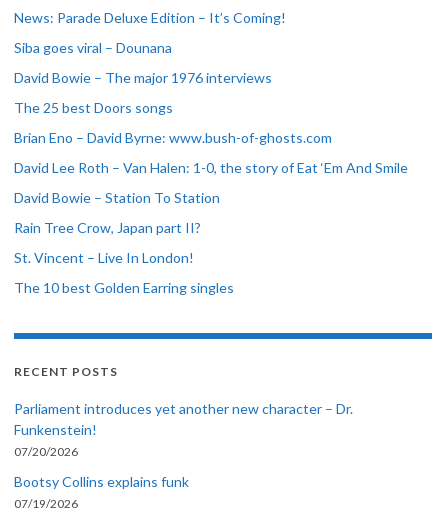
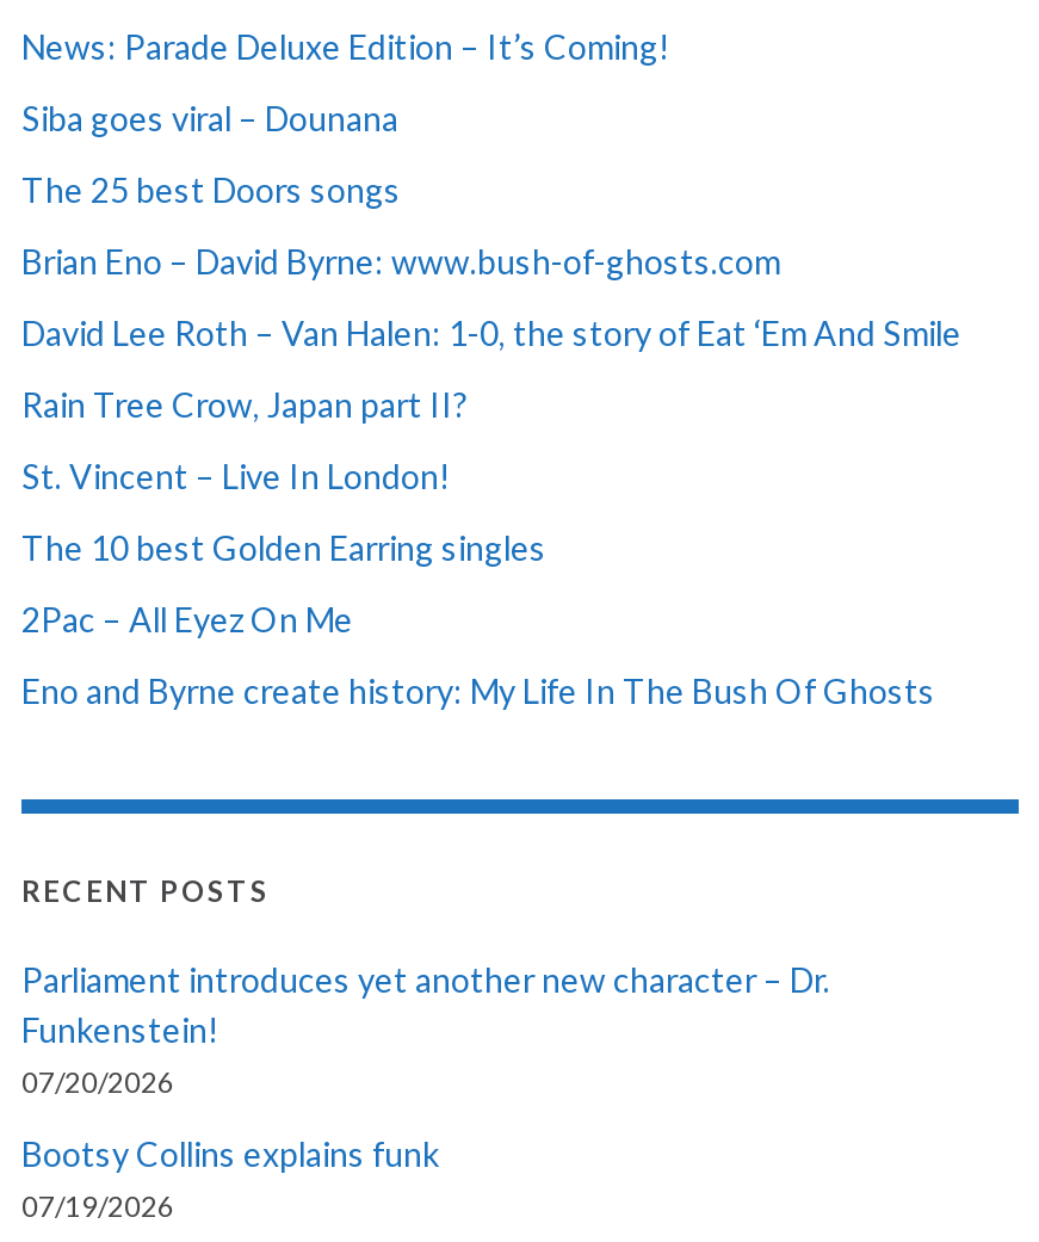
[14,68,272,85] David Bowie – The major 1976 interviews -> none
moved [14,98,408,175] -> [21,168,961,352]: The 25 best Doors songs | Brian Eno – David Byrne: www.bush-of-ghosts.com | David Lee Roth – Van Halen: 1-0, the story of Eat ‘Em And Smile
[14,188,220,205] David Bowie – Station To Station -> none
moved [14,218,234,295] -> [21,383,546,567]: Rain Tree Crow, Japan part II? | St. Vincent – Live In London! | The 10 best Golden Earring singles
none -> [21,598,935,710] 2Pac – All Eyez On Me | Eno and Byrne create history: My Life In The Bush Of Ghosts

